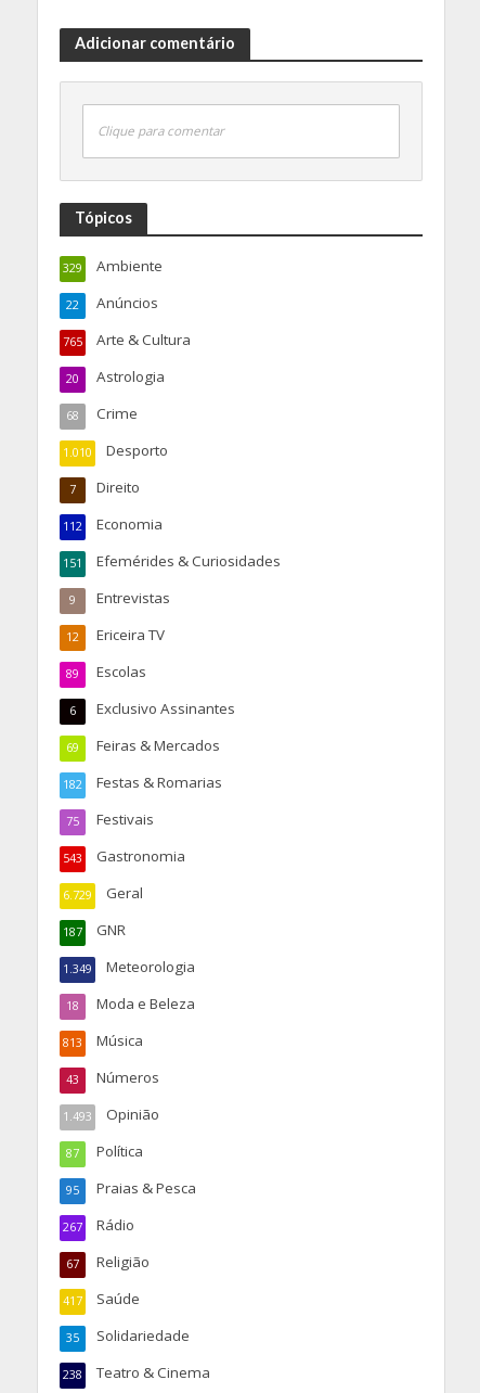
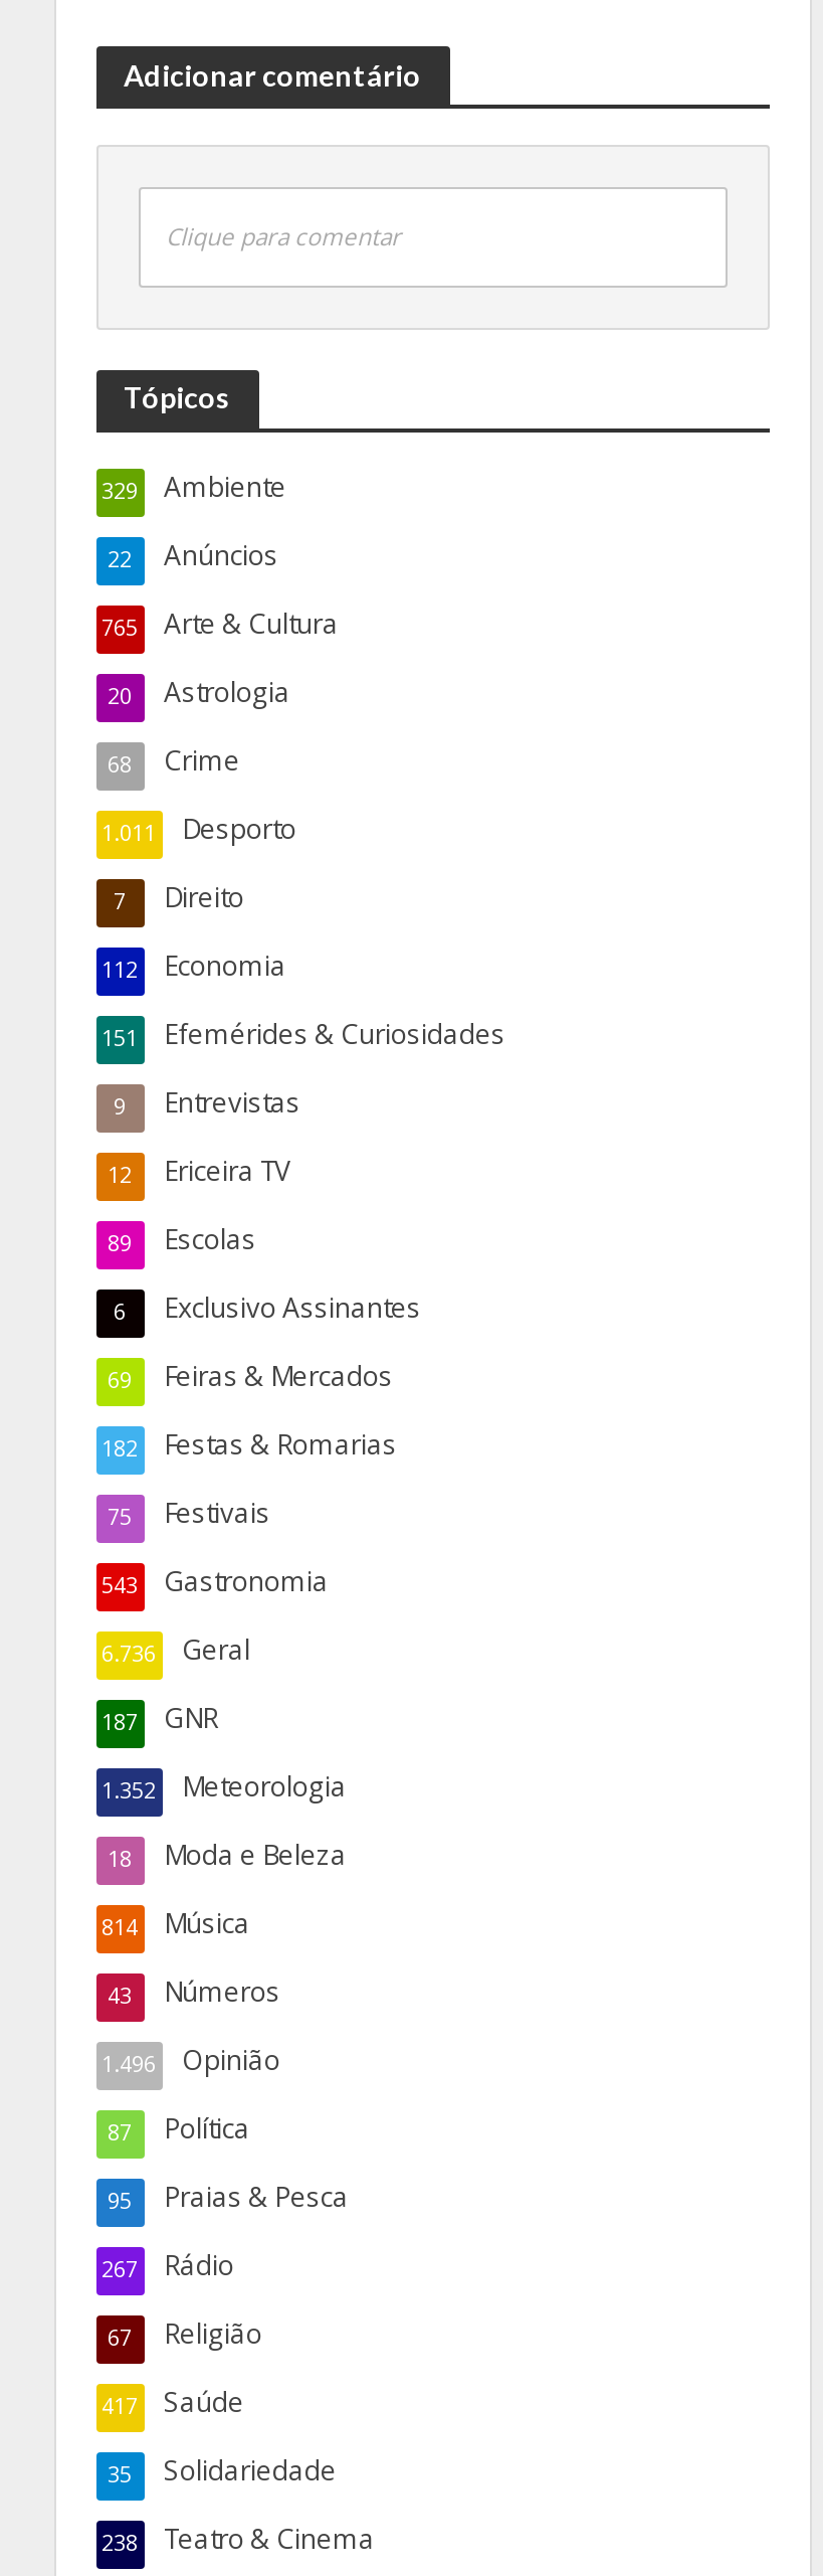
[62,440,167,459] 1.010 Desporto -> [101,811,296,847] 1.011 Desporto
[62,883,142,902] 6.729 Geral -> [101,1632,250,1668] 6.736 Geral
[62,956,194,976] 1.349 Meteorologia -> [101,1768,347,1805] 1.352 Meteorologia
[62,1030,142,1050] 813 Música -> [101,1905,250,1941] 814 Música
[62,1104,159,1123] 1.493 Opinião -> [101,2042,280,2078] 1.496 Opinião

